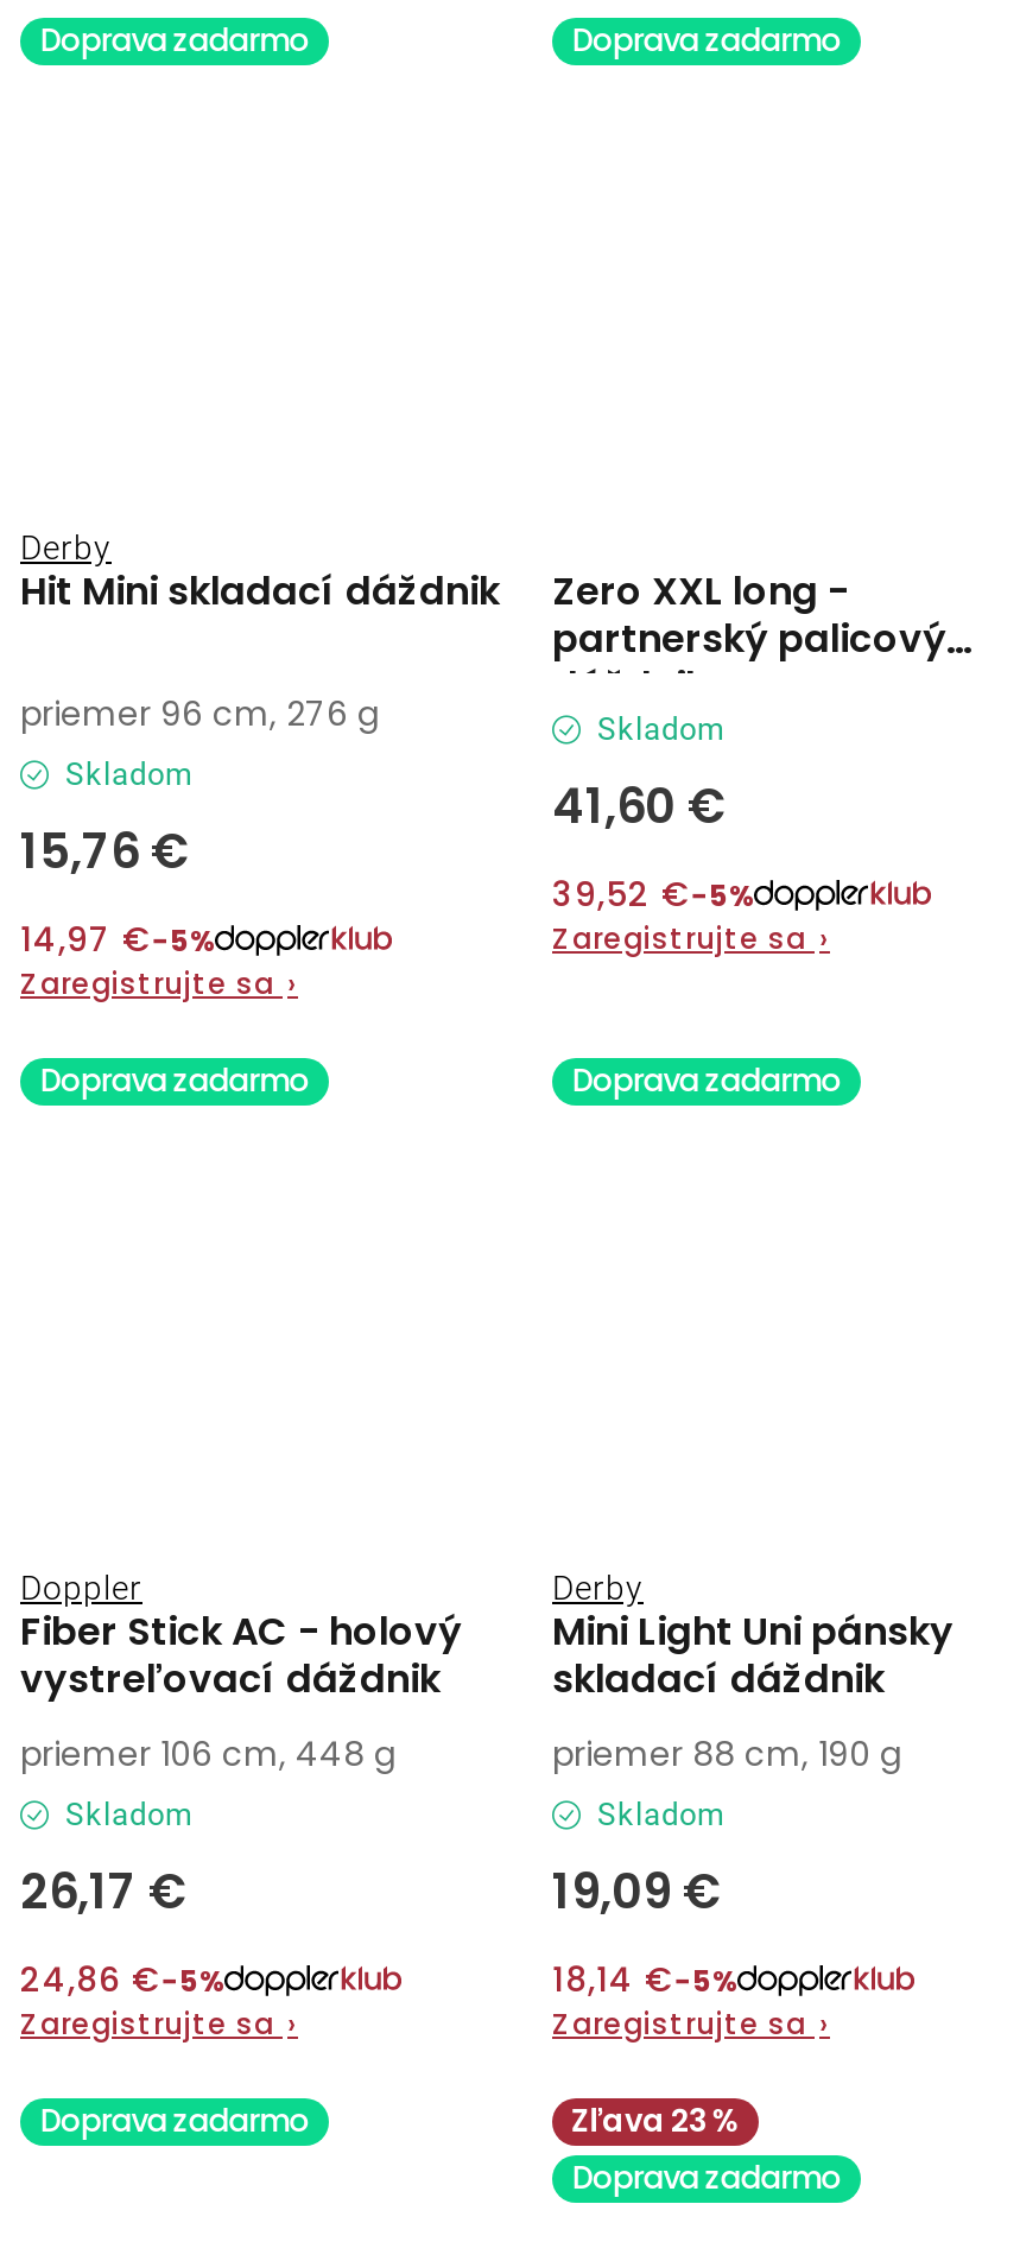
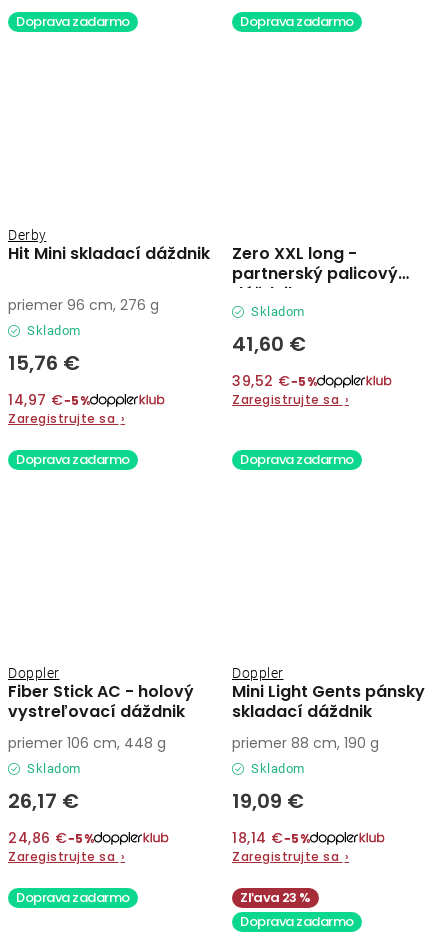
[552,1570,644,1608] Derby -> [232,665,283,681] Doppler
[552,1605,954,1660] Mini Light Uni pánsky -> [232,680,425,703] Mini Light Gents pánsky

